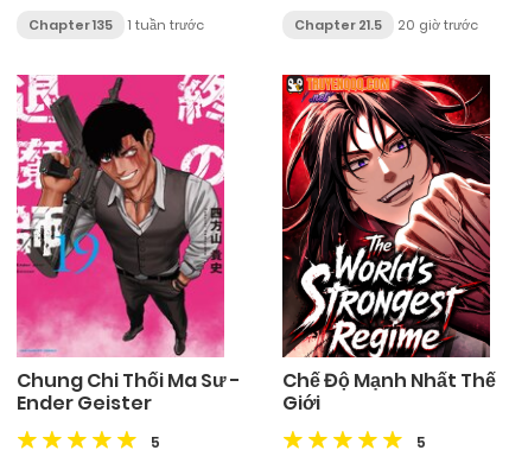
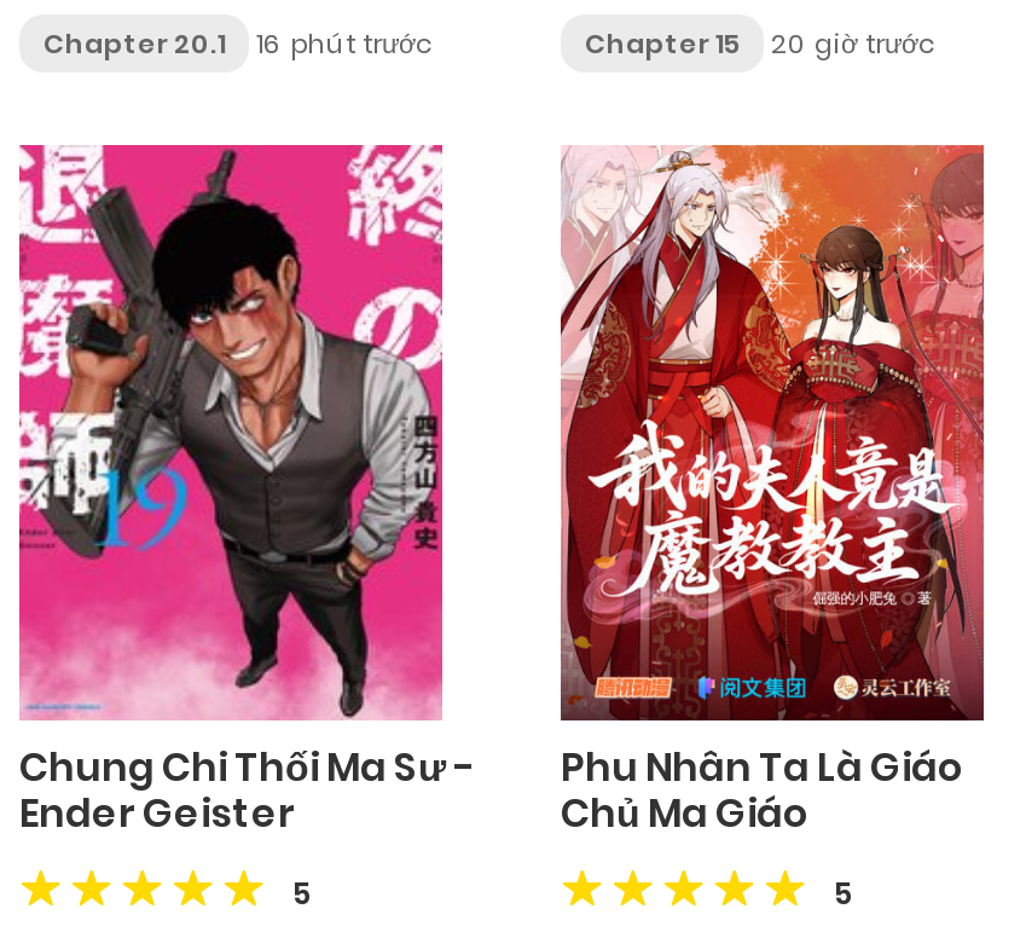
[28,16,204,35] Chapter 135 | 1 tuần trước -> [44,25,433,64] Chapter 20.1 | 16 phút trước
[294,16,478,35] Chapter 21.5 20 giờ trước -> [585,25,935,64] Chapter 15 20 giờ trước
[281,74,496,417] [image] | Chế Độ Mạnh Nhất Thế | Giới -> [561,143,986,842] [image] | Phu Nhân Ta Là Giáo | Chủ Ma Giáo

